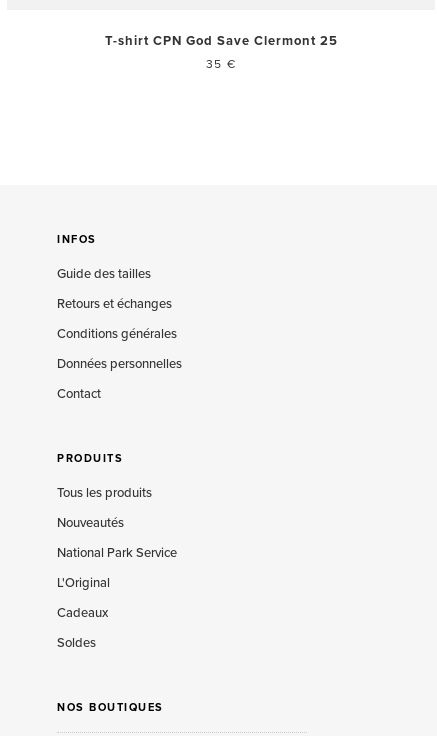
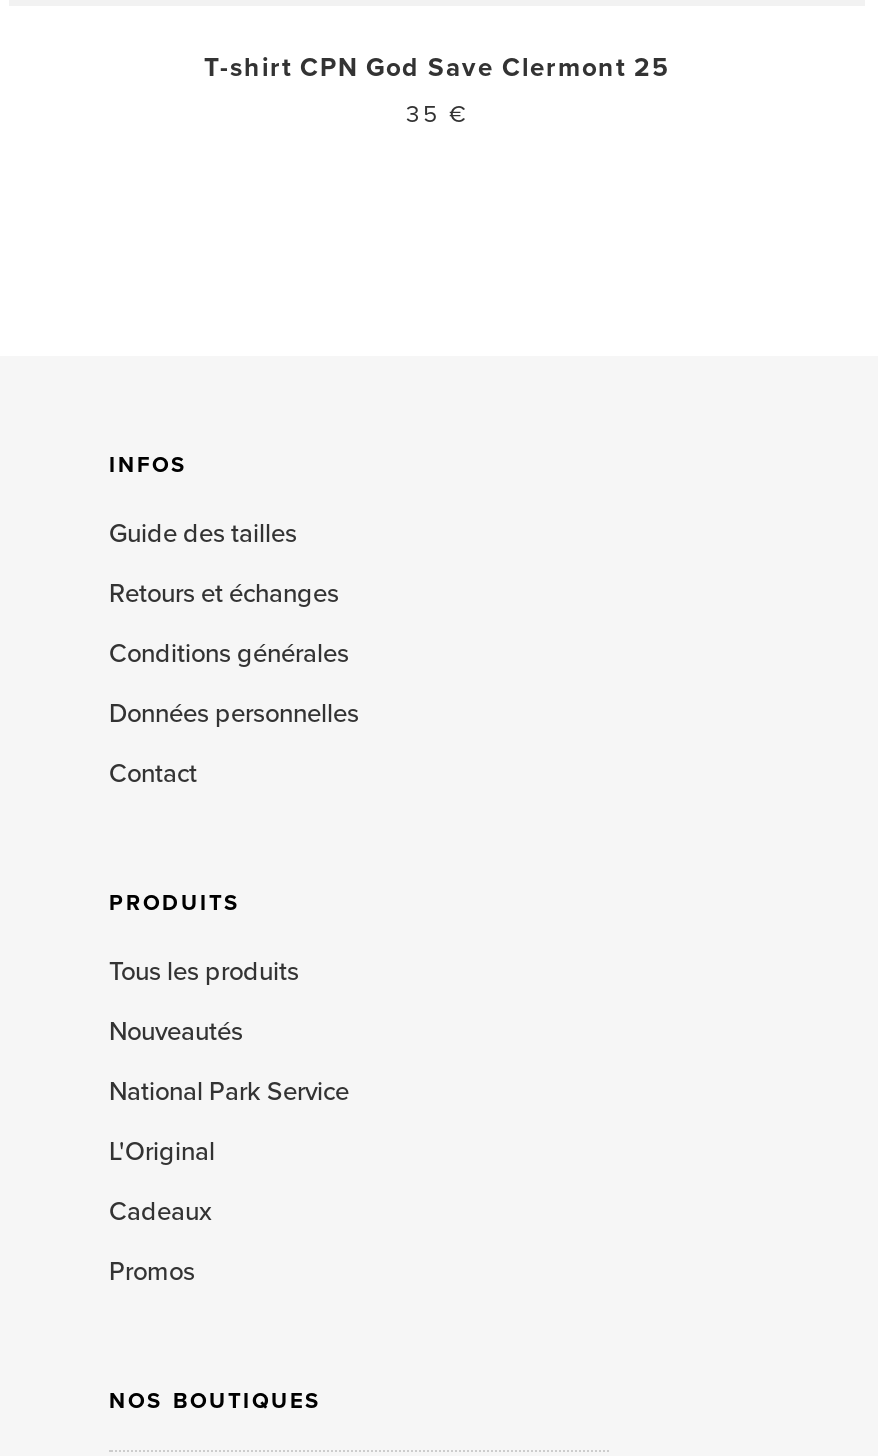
[57,635,96,651] Soldes -> [109,1256,195,1288] Promos

